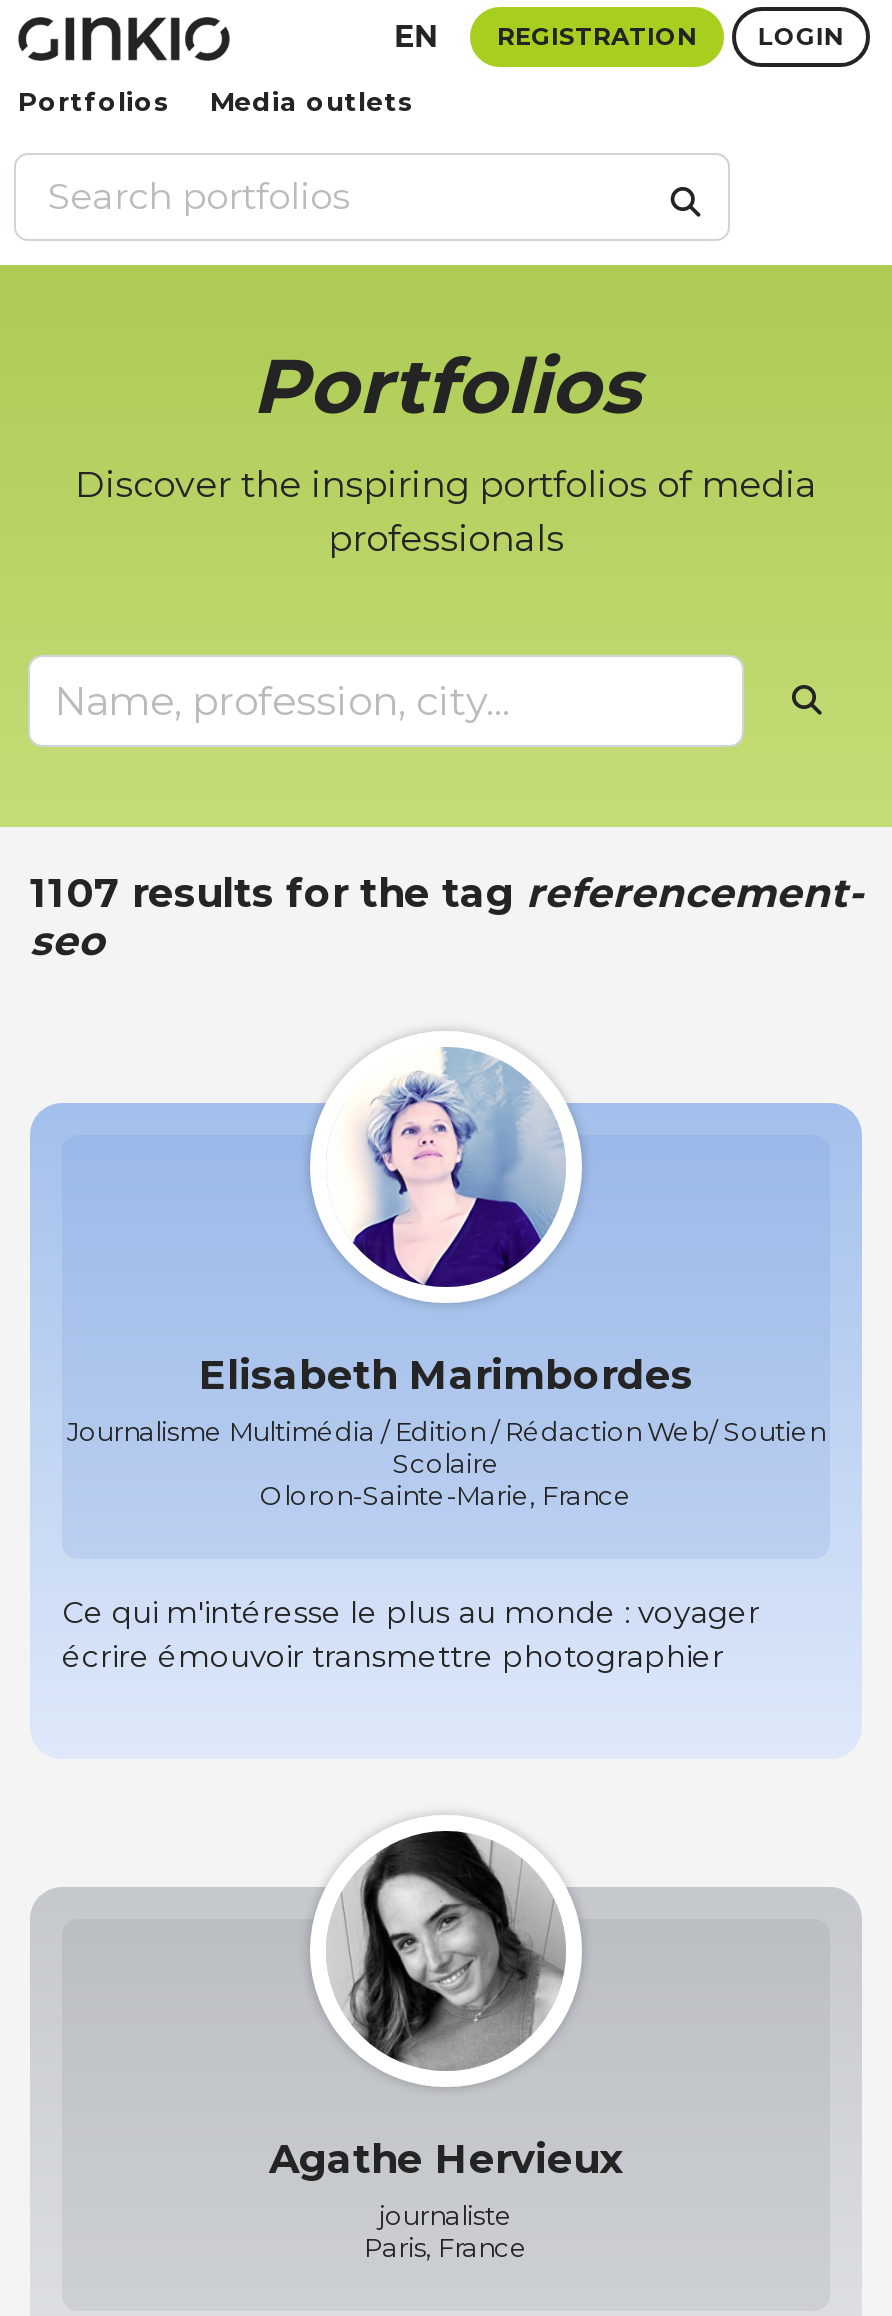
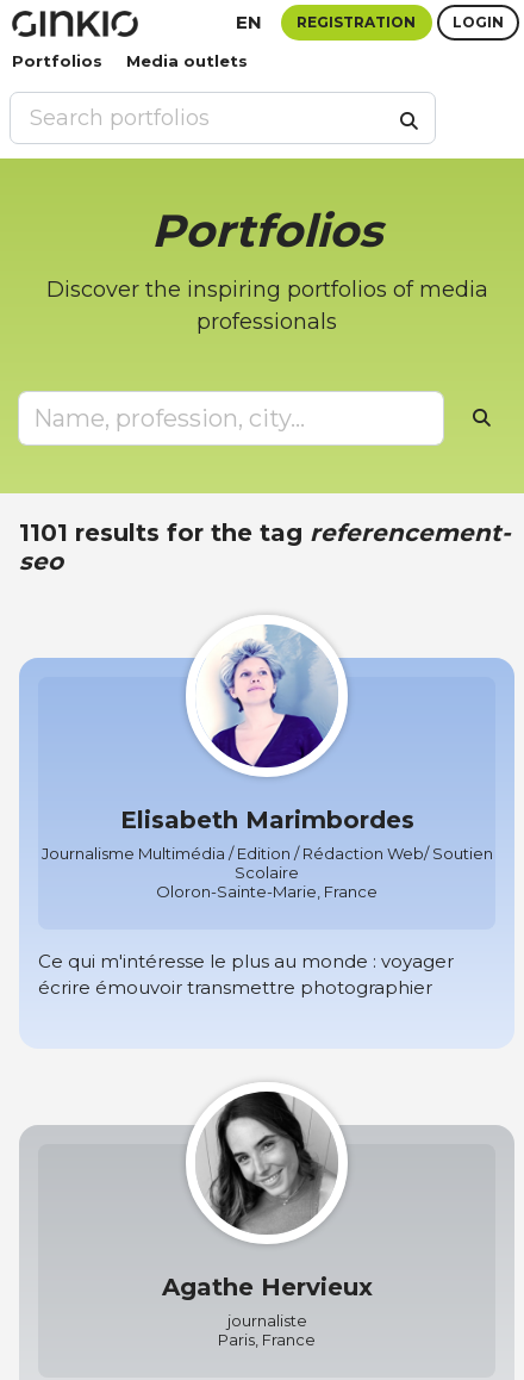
[30,869,864,917] 1107 results for the tag referencement- -> [19,518,511,547] 1101 results for the tag referencement-

